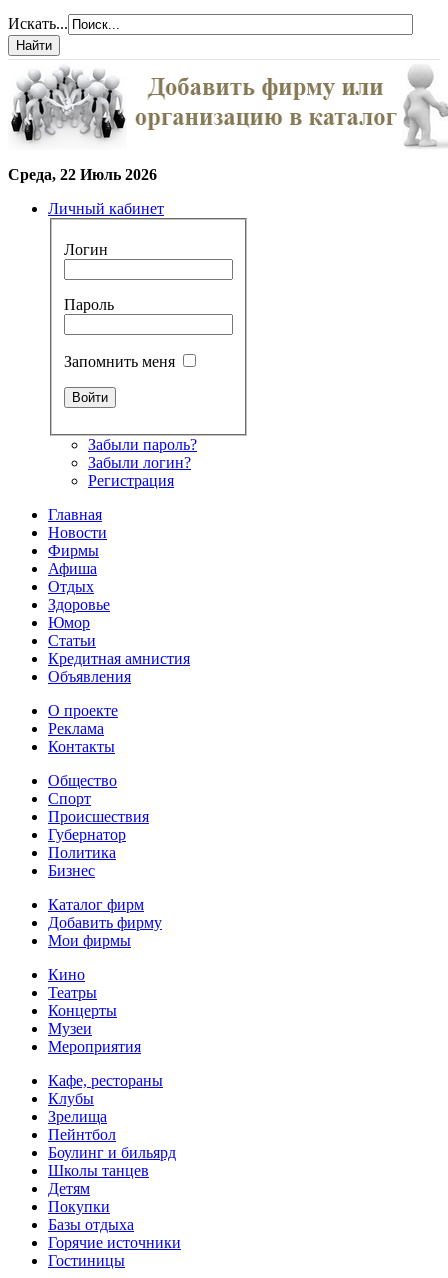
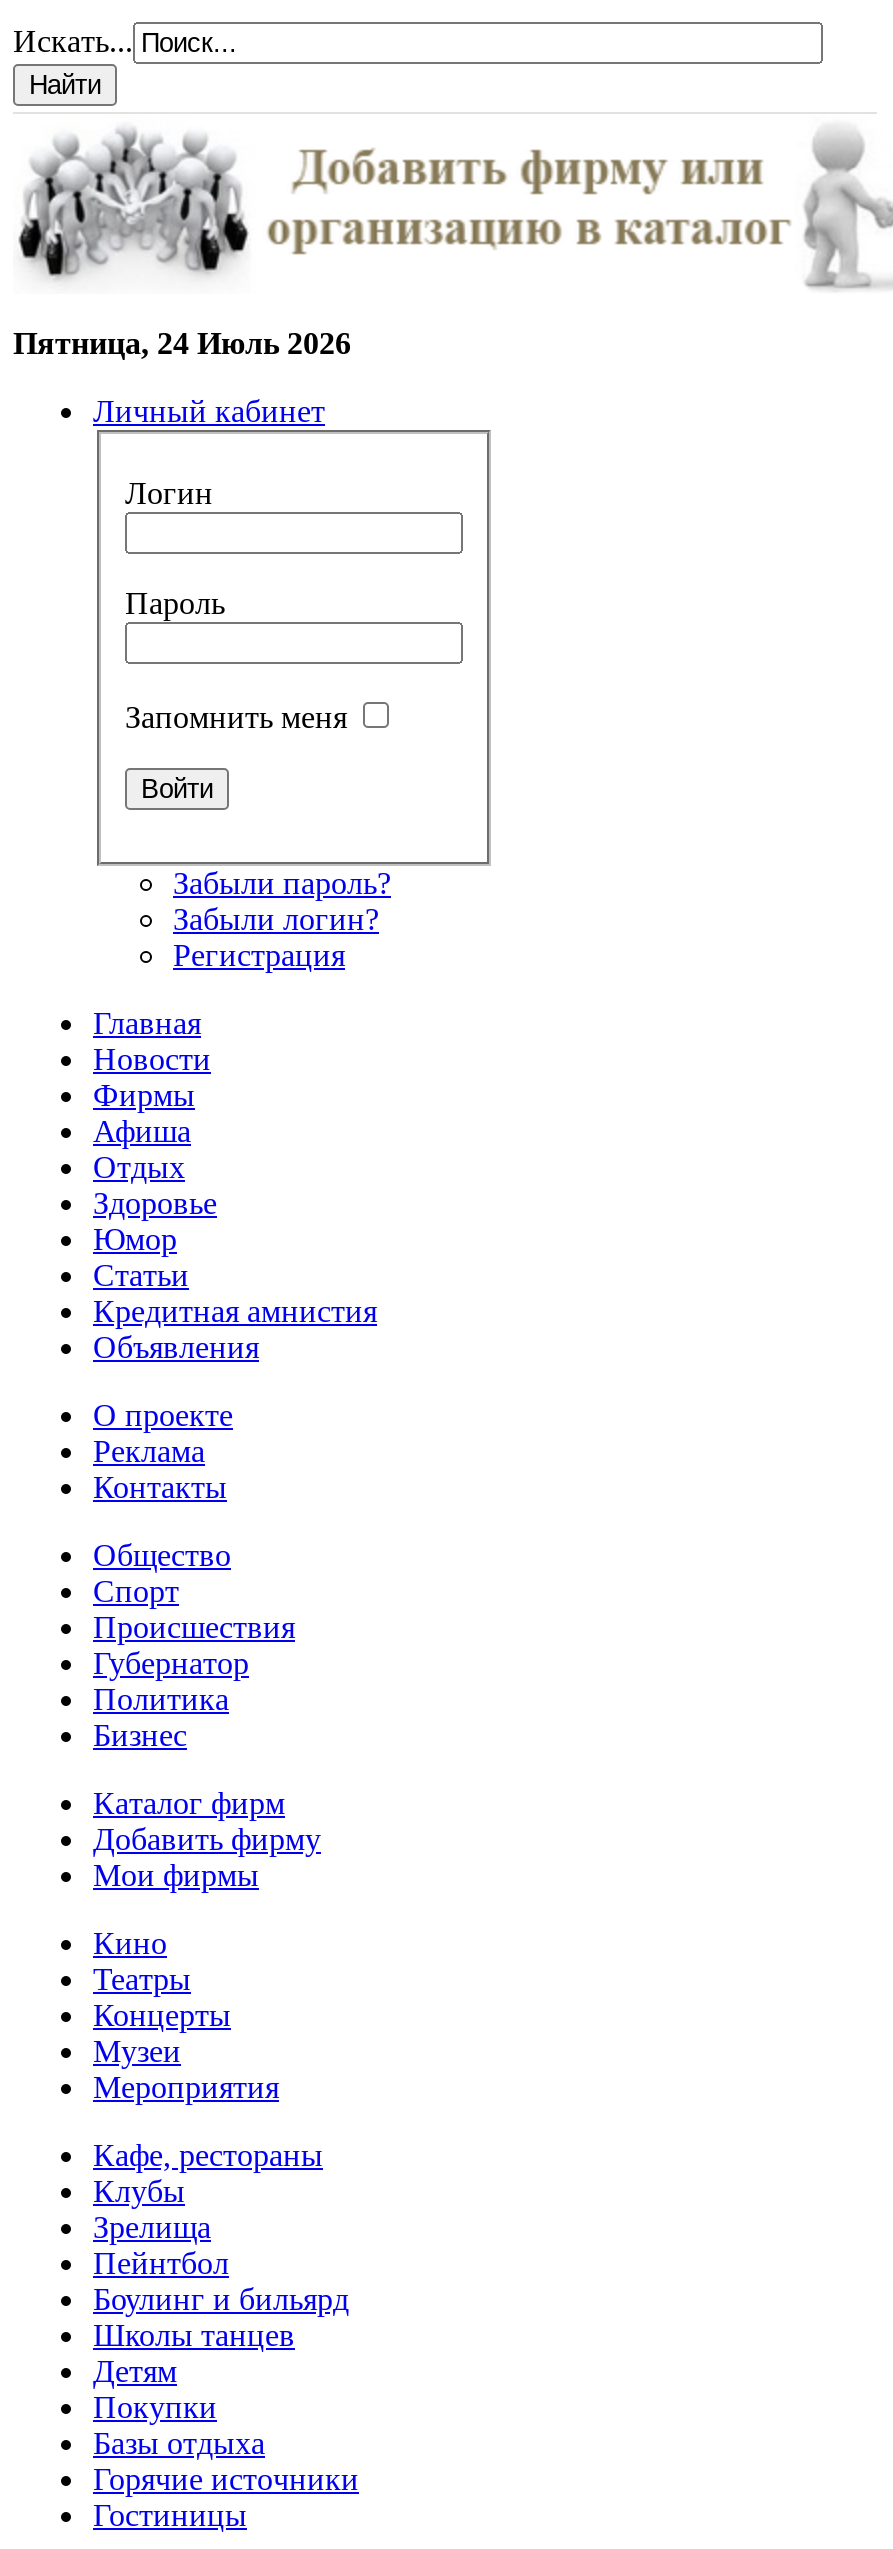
[8,166,157,183] Среда, 22 Июль 2026 -> [13,326,351,360] Пятница, 24 Июль 2026

